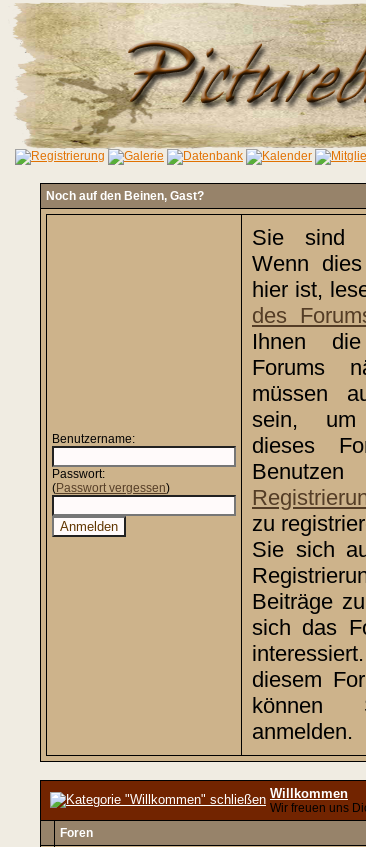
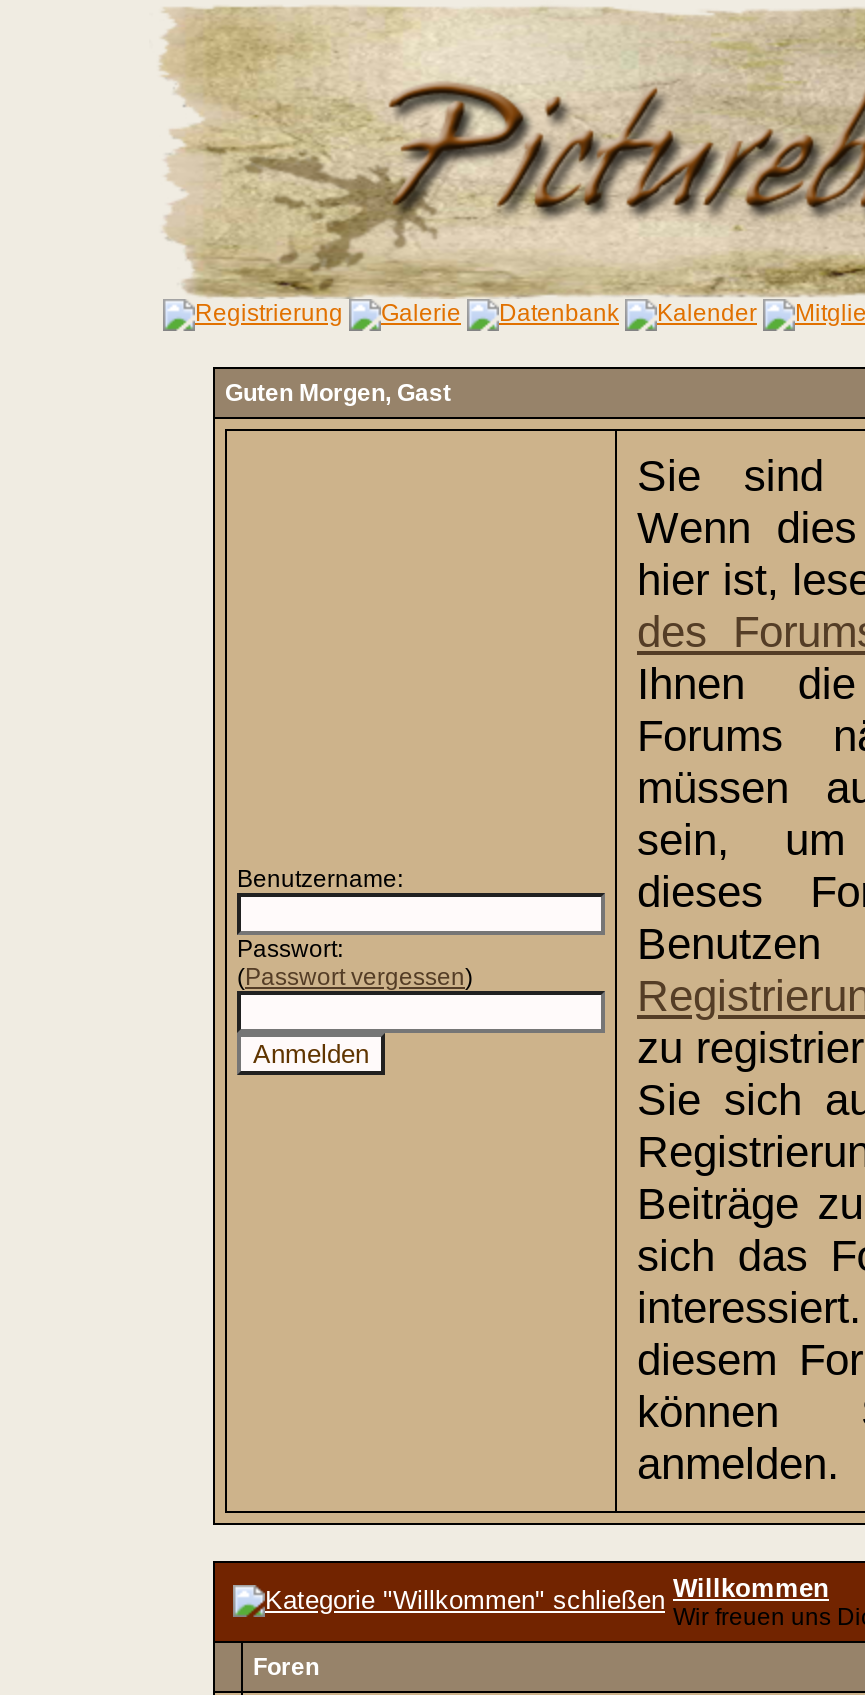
[46,189,204,203] Noch auf den Beinen, Gast? -> [225,379,451,407] Guten Morgen, Gast

